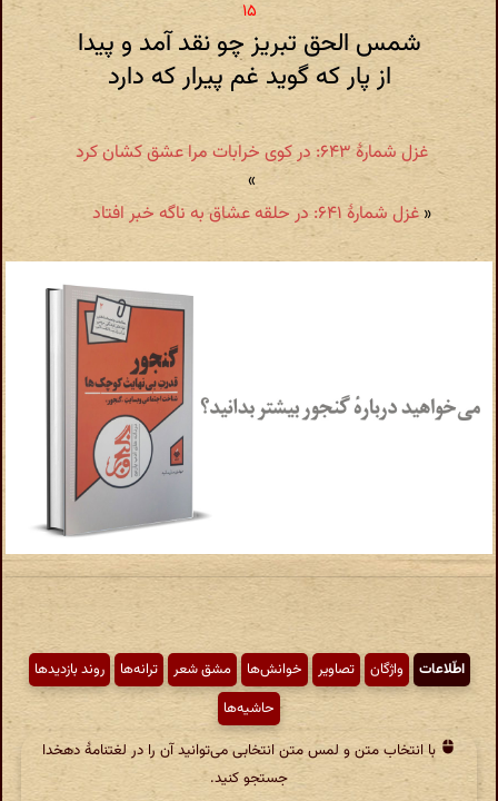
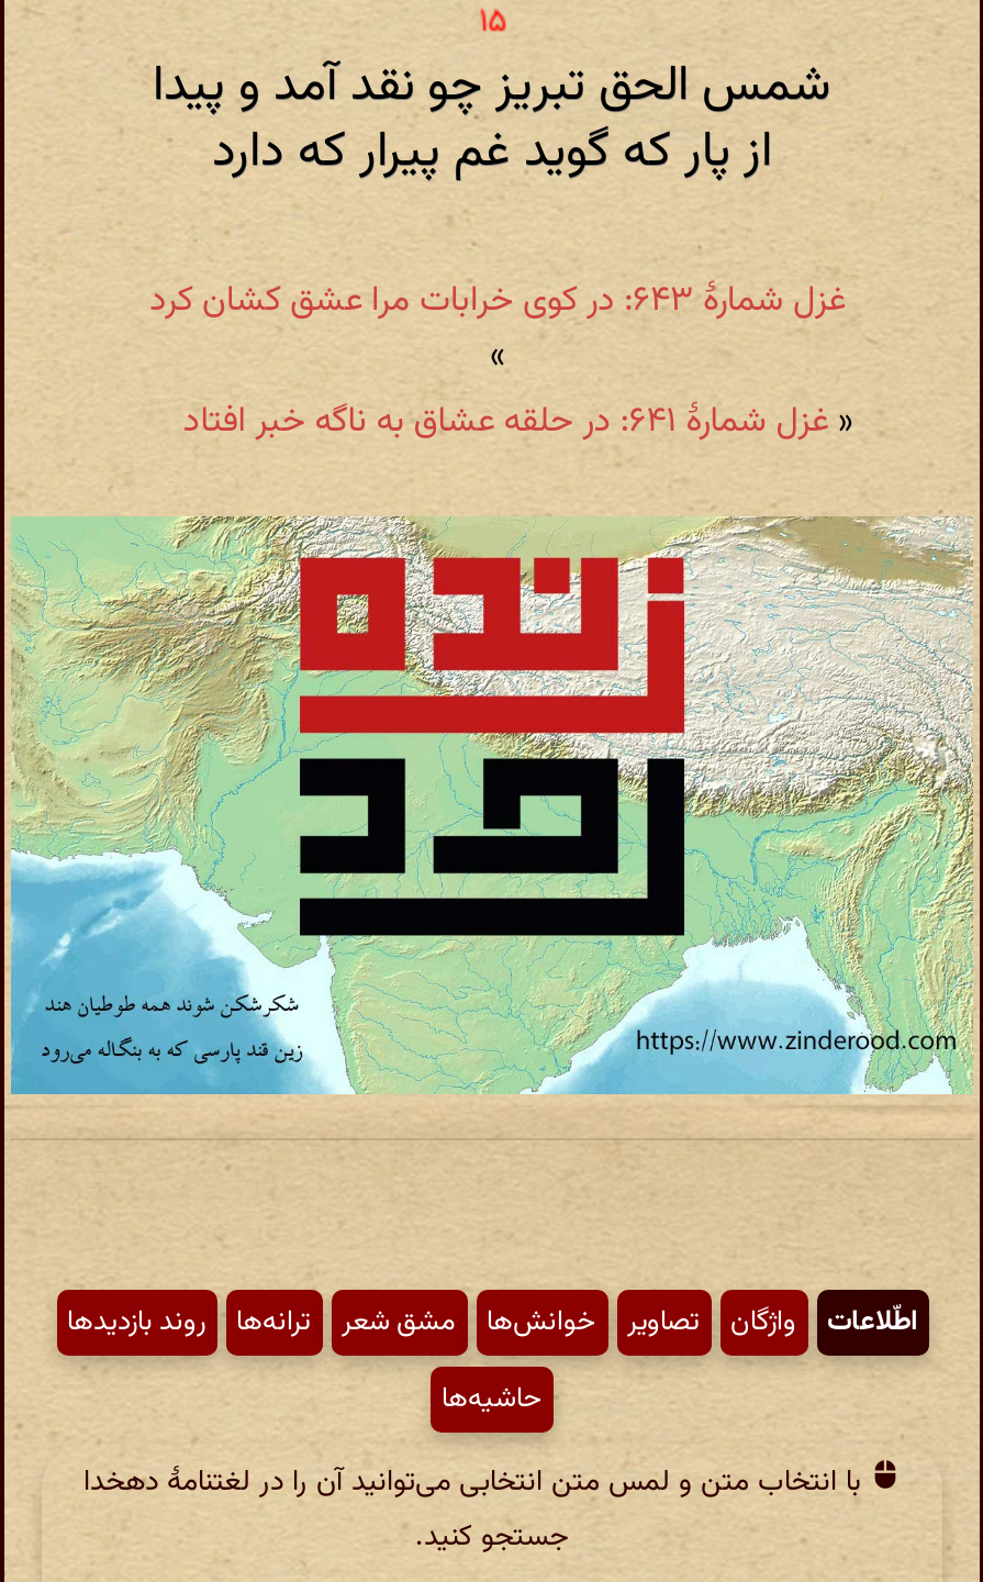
[4,260,494,554] [image] -> [9,516,973,1096] [image]

